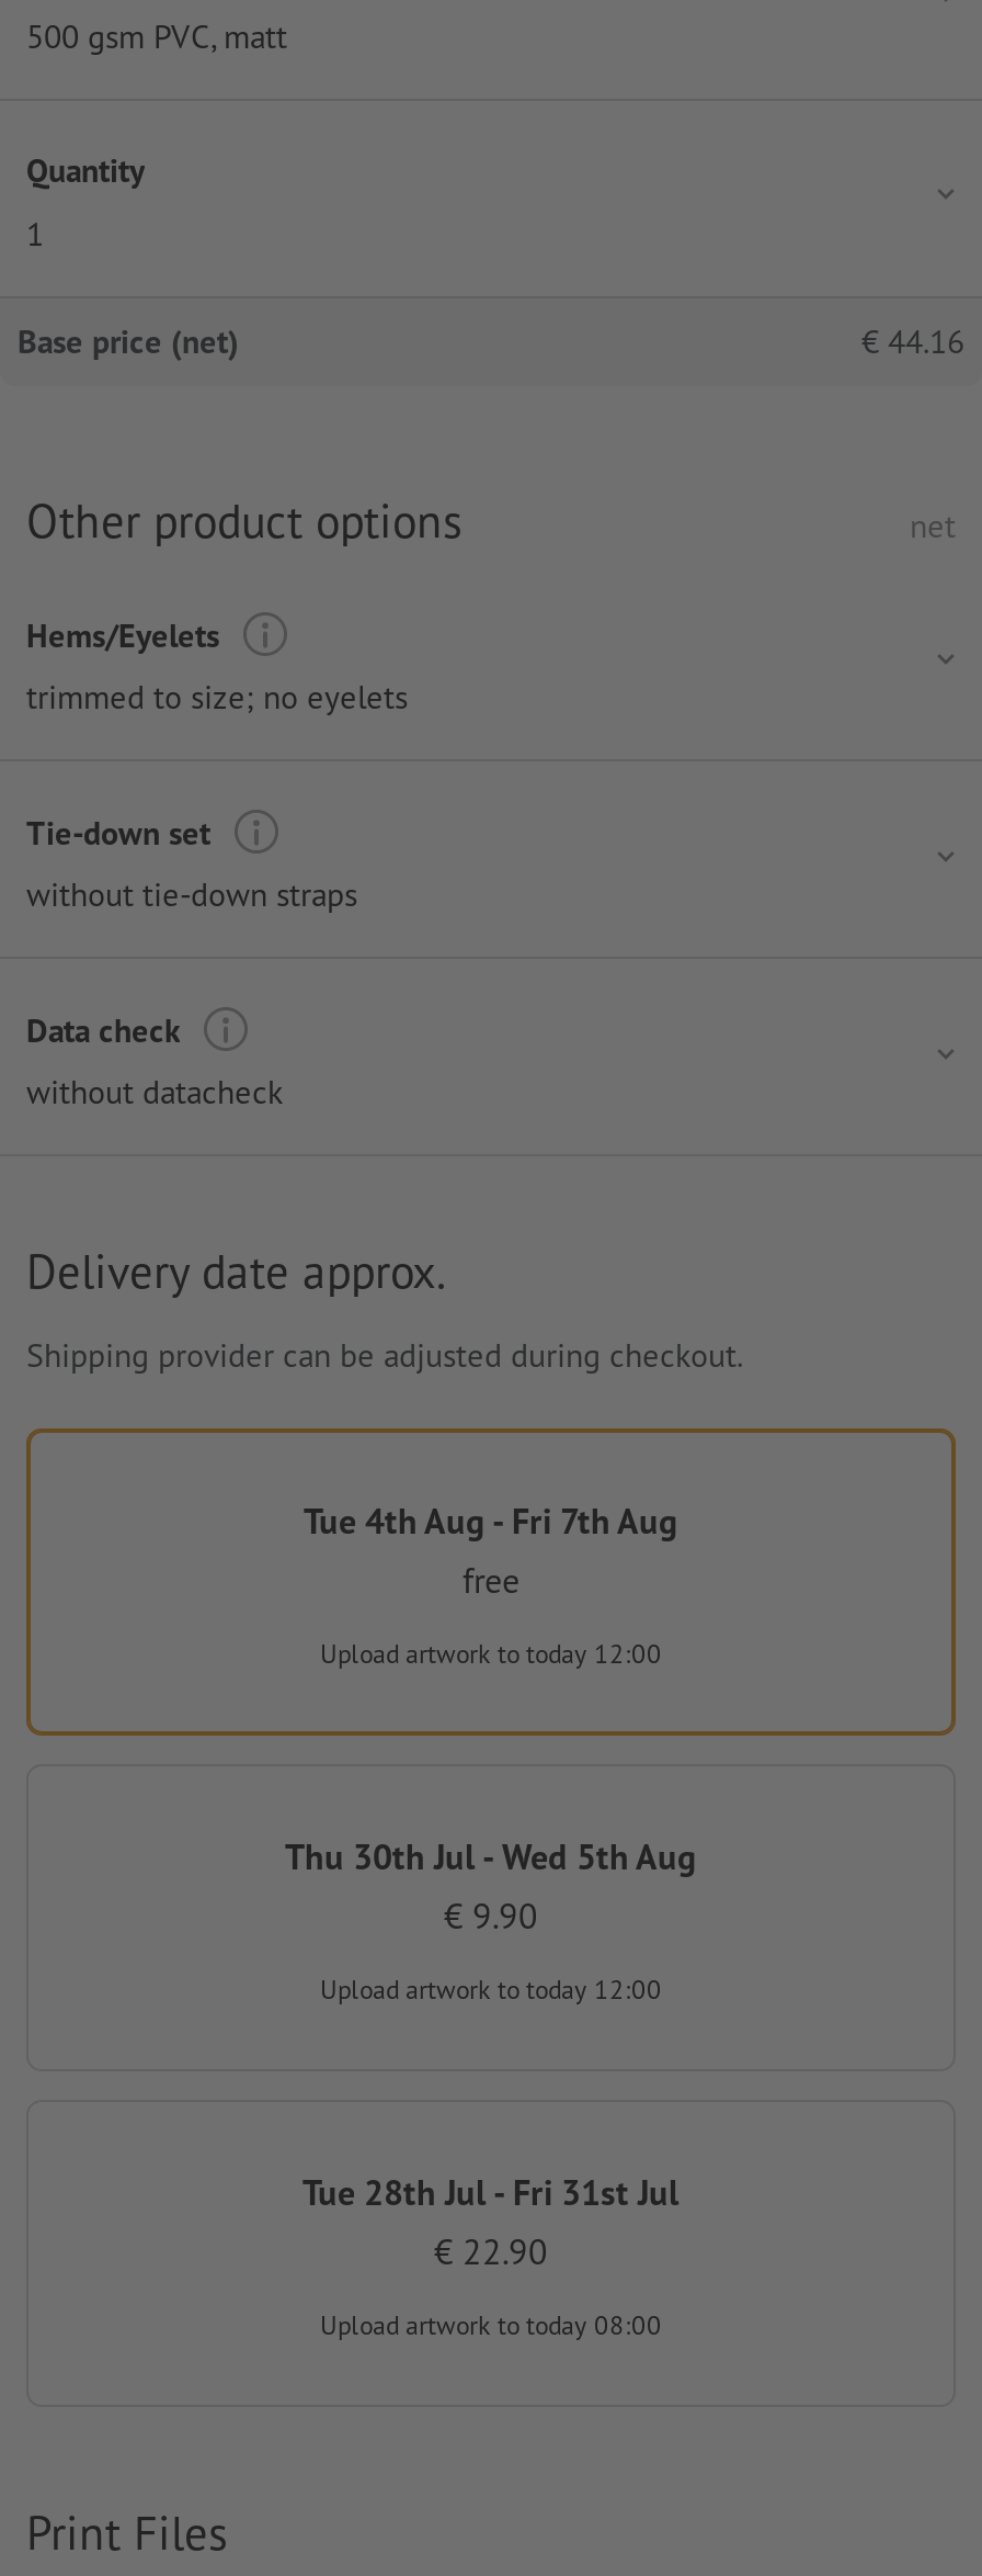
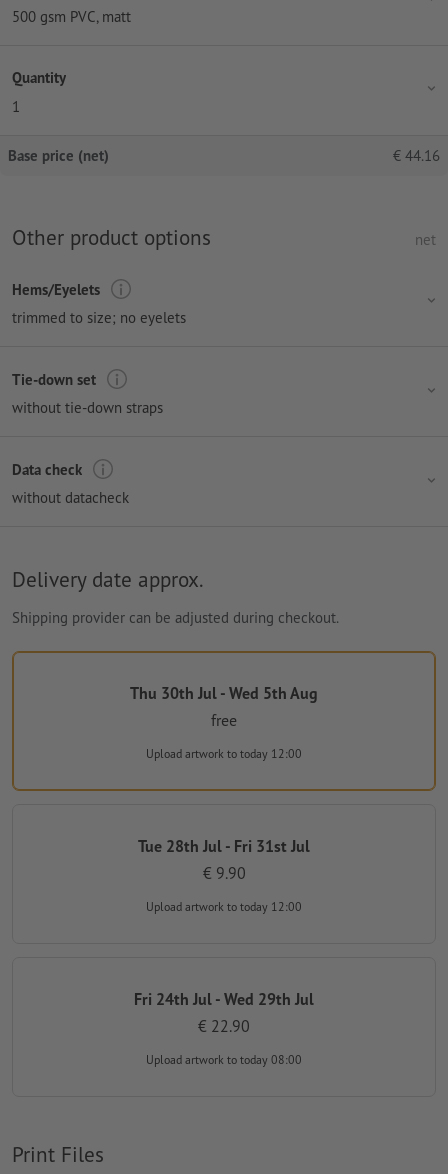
[304,1499,678,1543] Tue 4th Aug - Fri 7th Aug -> none
moved [285,1835,697,1878] -> [130,683,318,703]: Thu 30th Jul - Wed 5th Aug
none -> [134,989,314,1009] Fri 24th Jul - Wed 29th Jul
moved [302,2170,680,2214] -> [138,836,310,856]: Tue 28th Jul - Fri 31st Jul

